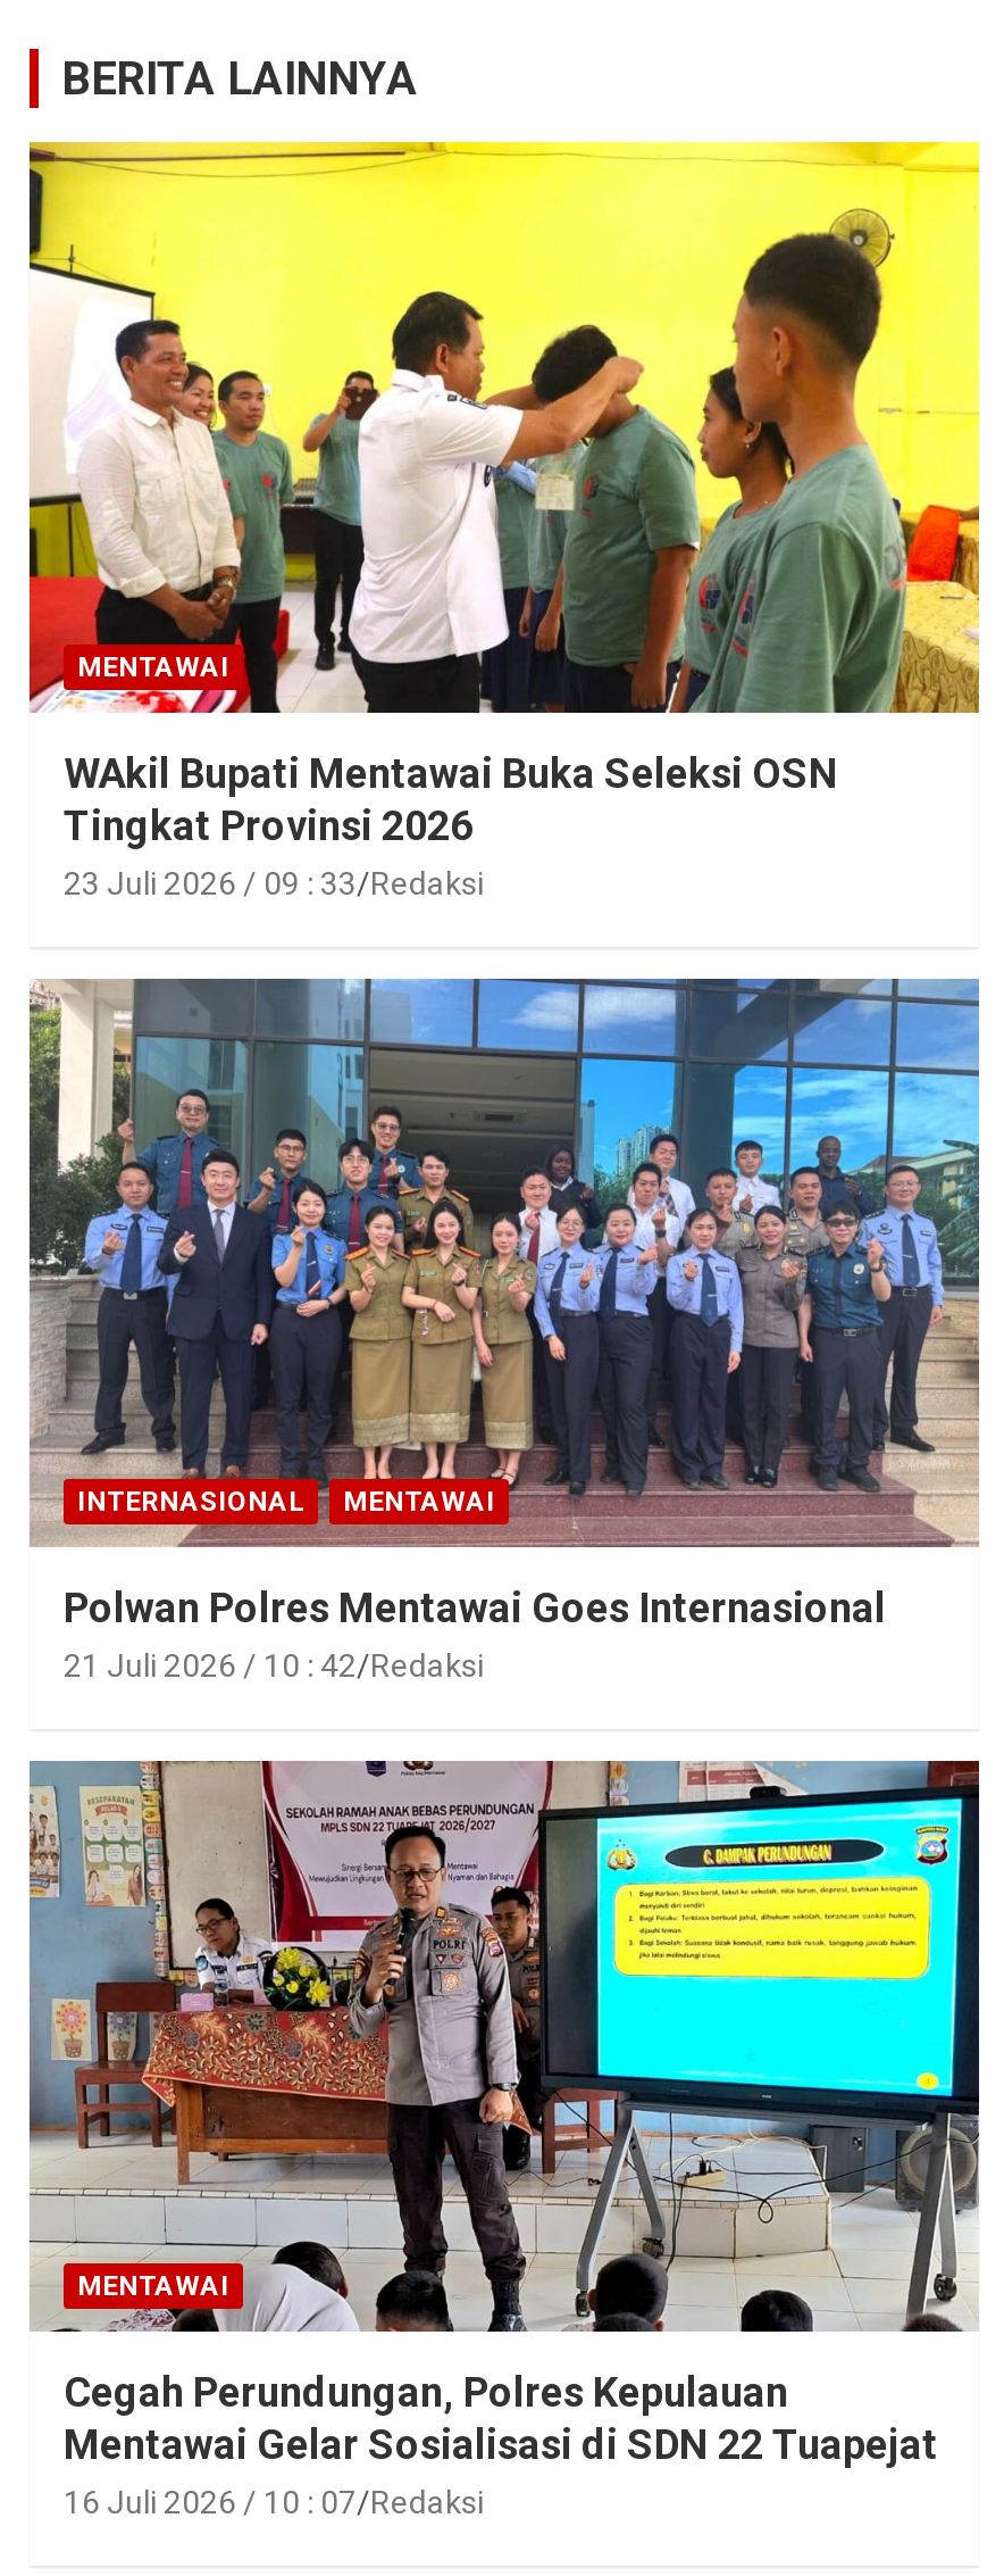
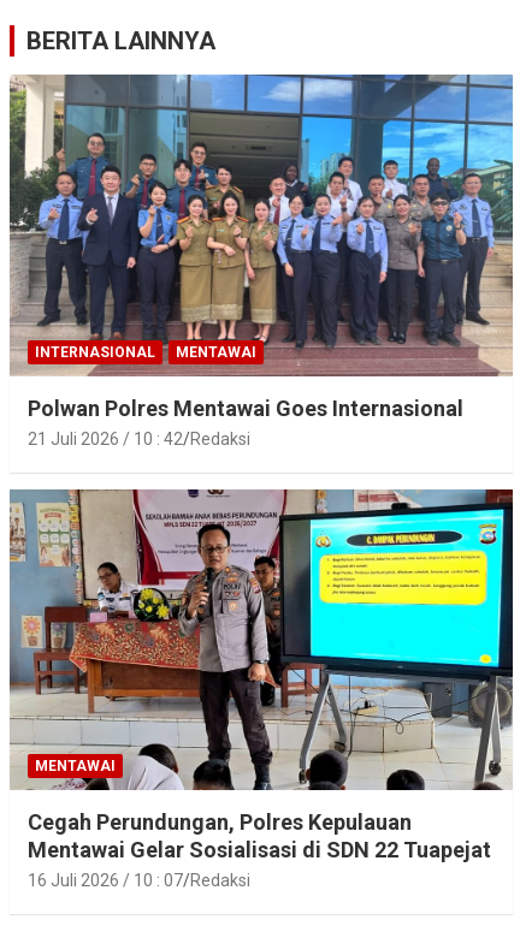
[27,140,981,901] [image] | MENTAWAI | WAkil Bupati Mentawai Buka Seleksi OSN | Tingkat Provinsi 2026 | 23 Juli 2026 / 09 : 33 Redaksi -> none

